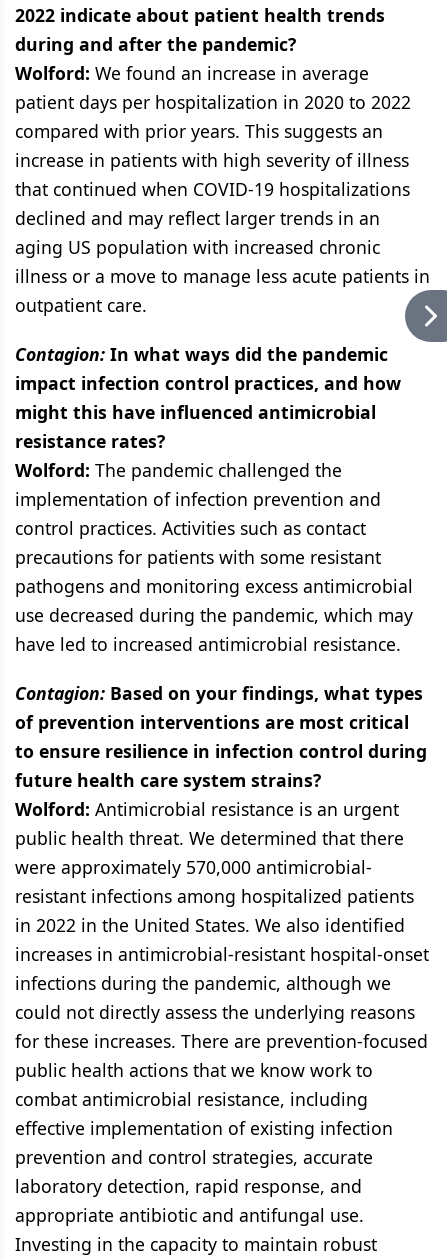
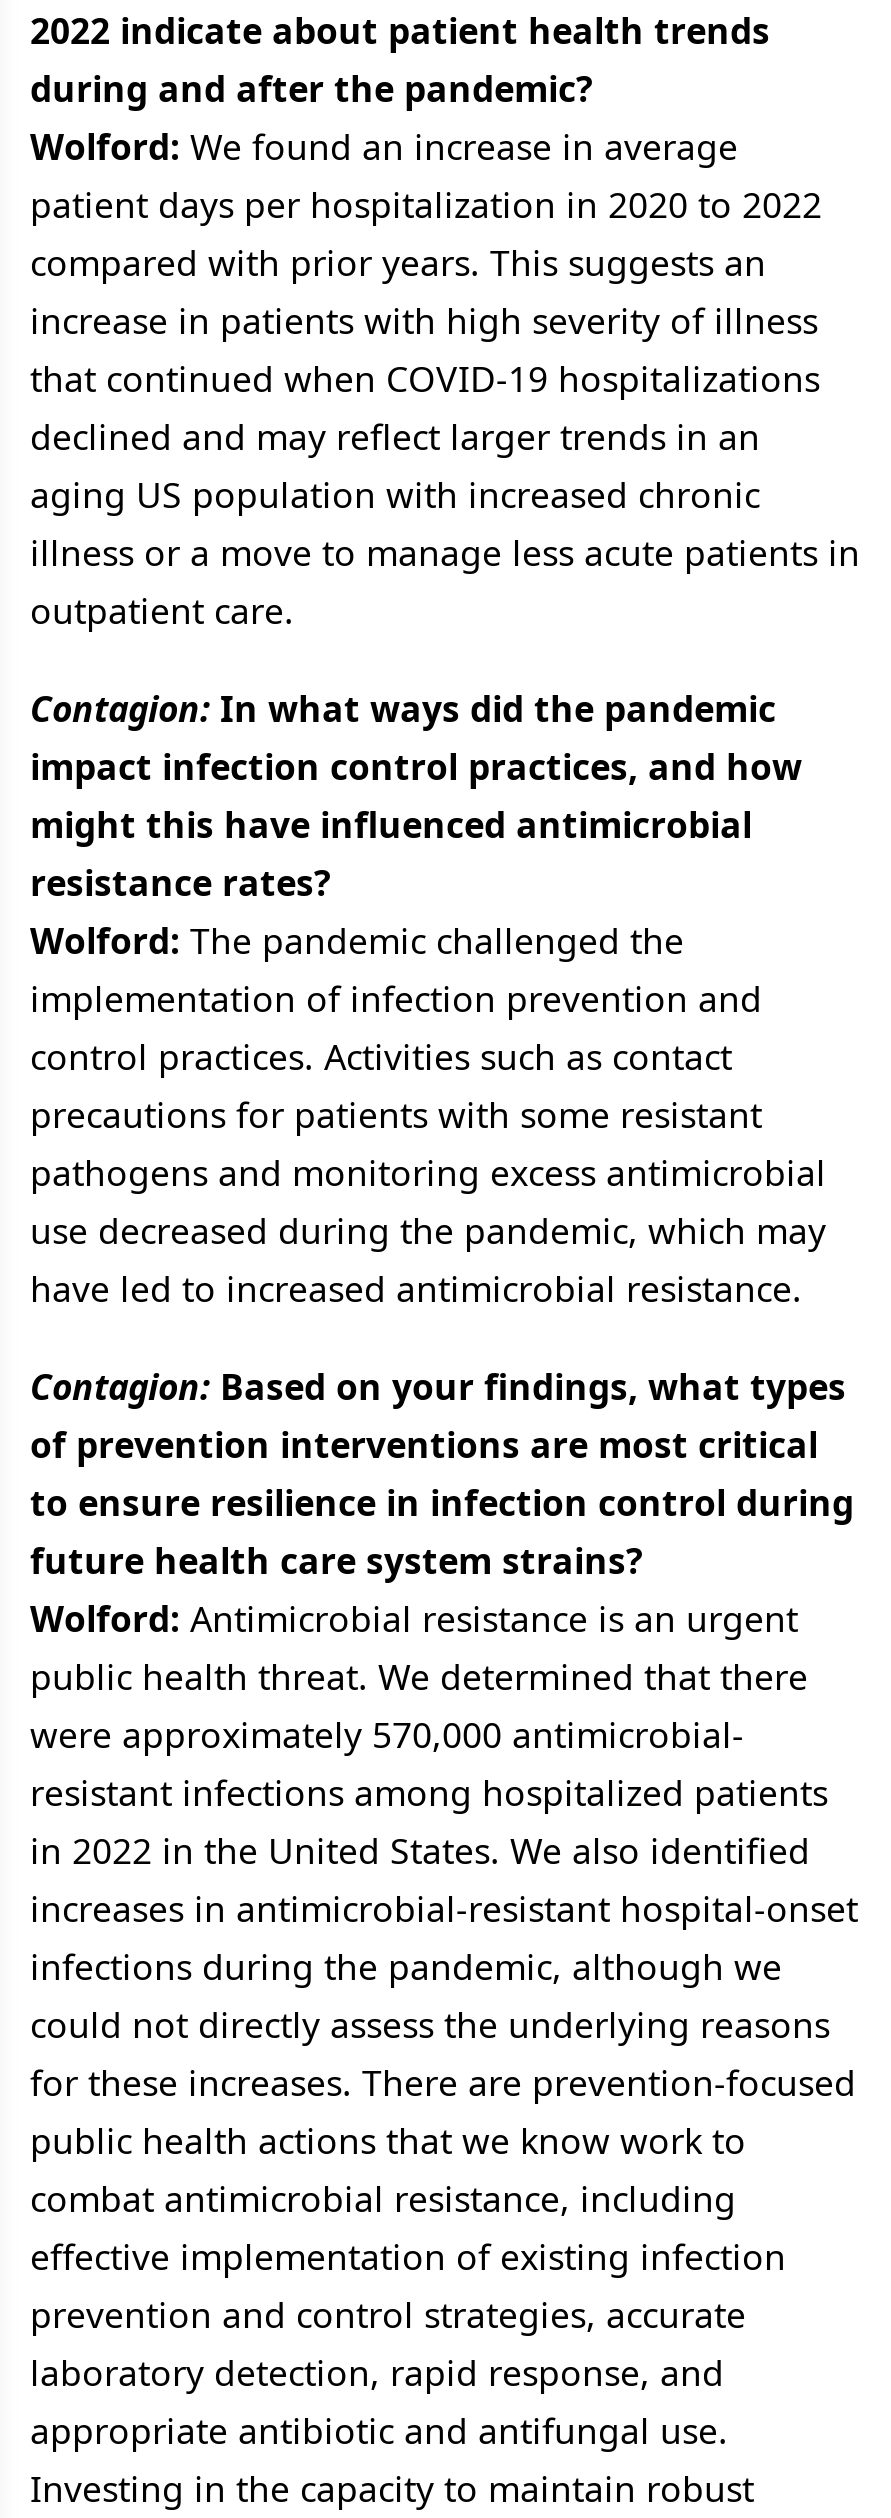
[404,289,444,343] [image] -> none

